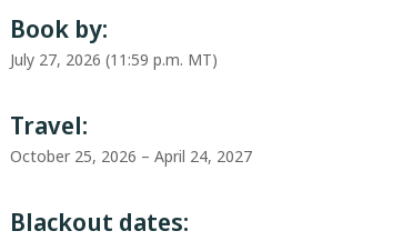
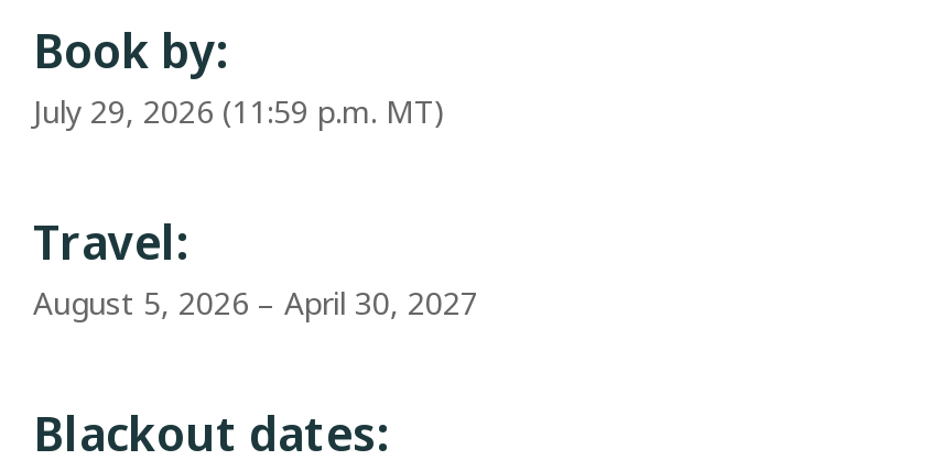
[10,49,218,70] July 27, 2026 (11:59 p.m. MT) -> [33,90,445,132] July 29, 2026 (11:59 p.m. MT)
[10,146,252,167] October 25, 2026 – April 24, 2027 -> [33,282,478,324] August 5, 2026 – April 30, 2027

